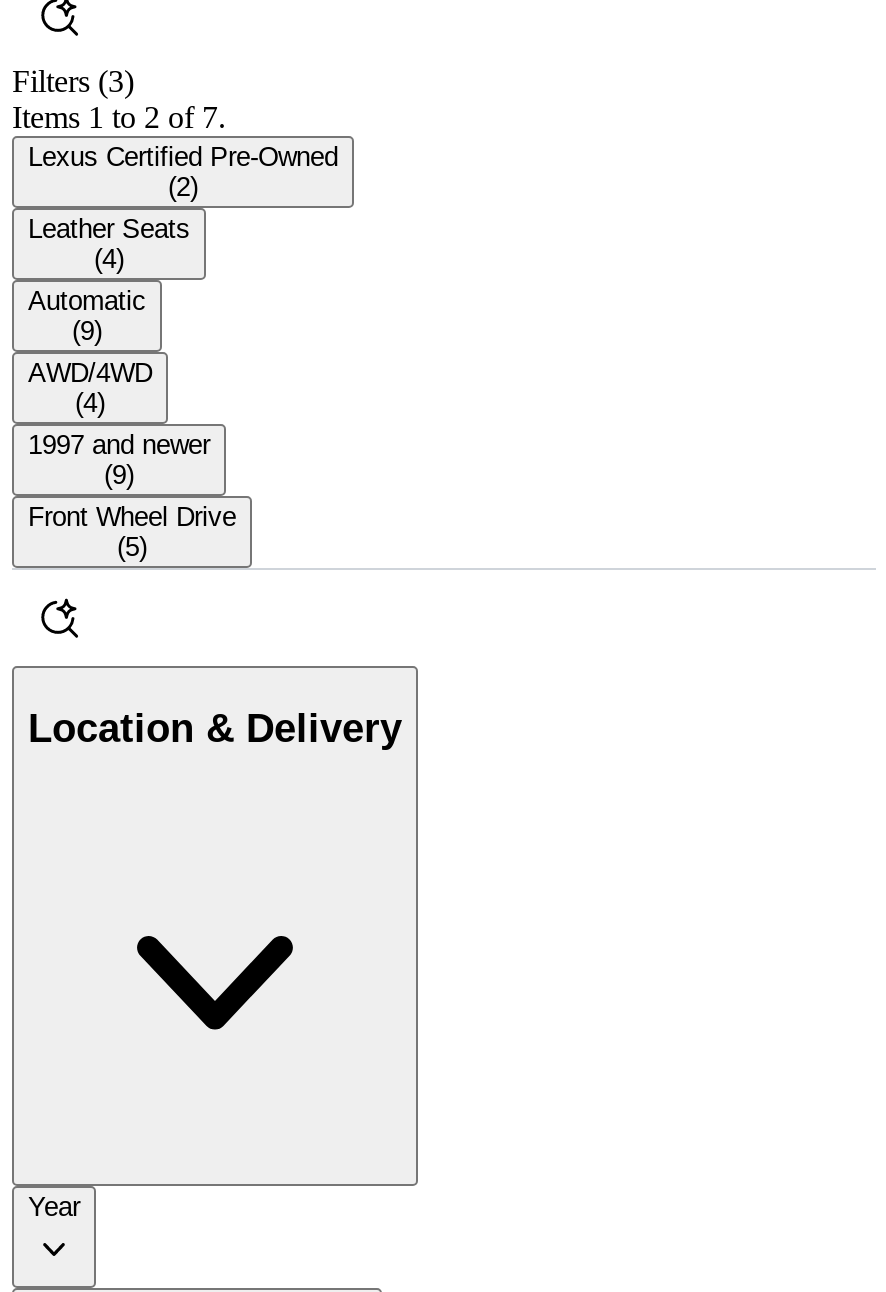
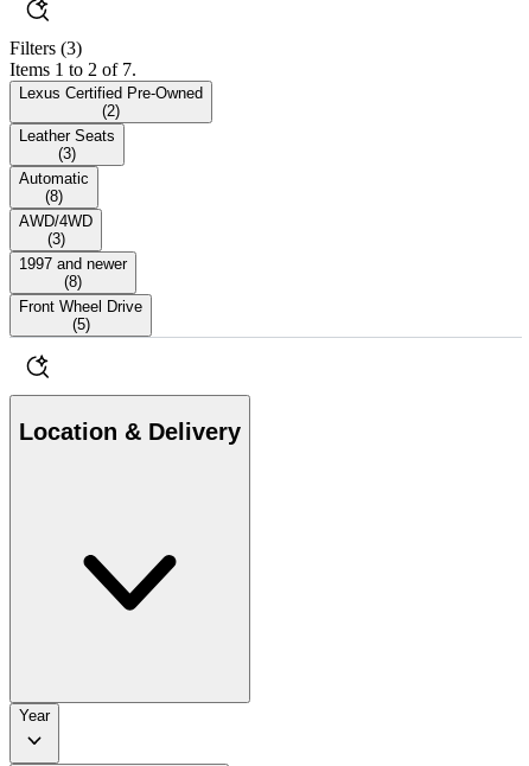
[94,244,124,274] (4) -> [58,145,76,162] (3)
[72,316,102,346] (9) -> [45,187,63,205] (8)
[75,388,105,418] (4) -> [47,230,65,248] (3)
[104,460,134,490] (9) -> [64,273,82,290] (8)

